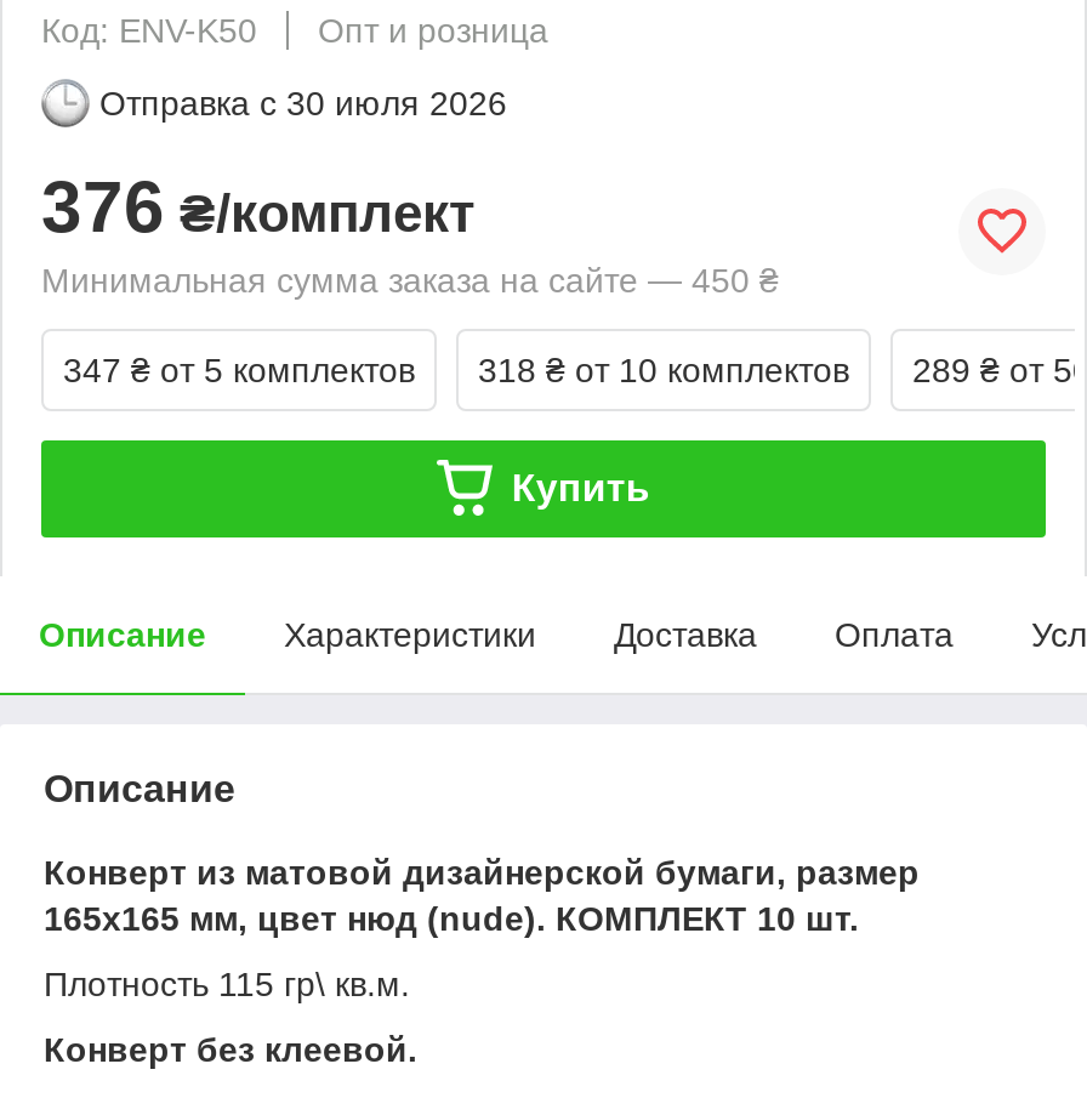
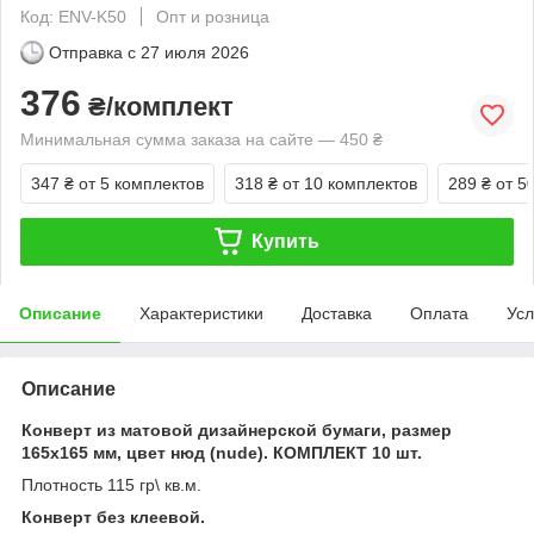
[99,83,507,122] Отправка с 30 июля 2026 -> [49,43,249,62] Отправка с 27 июля 2026

